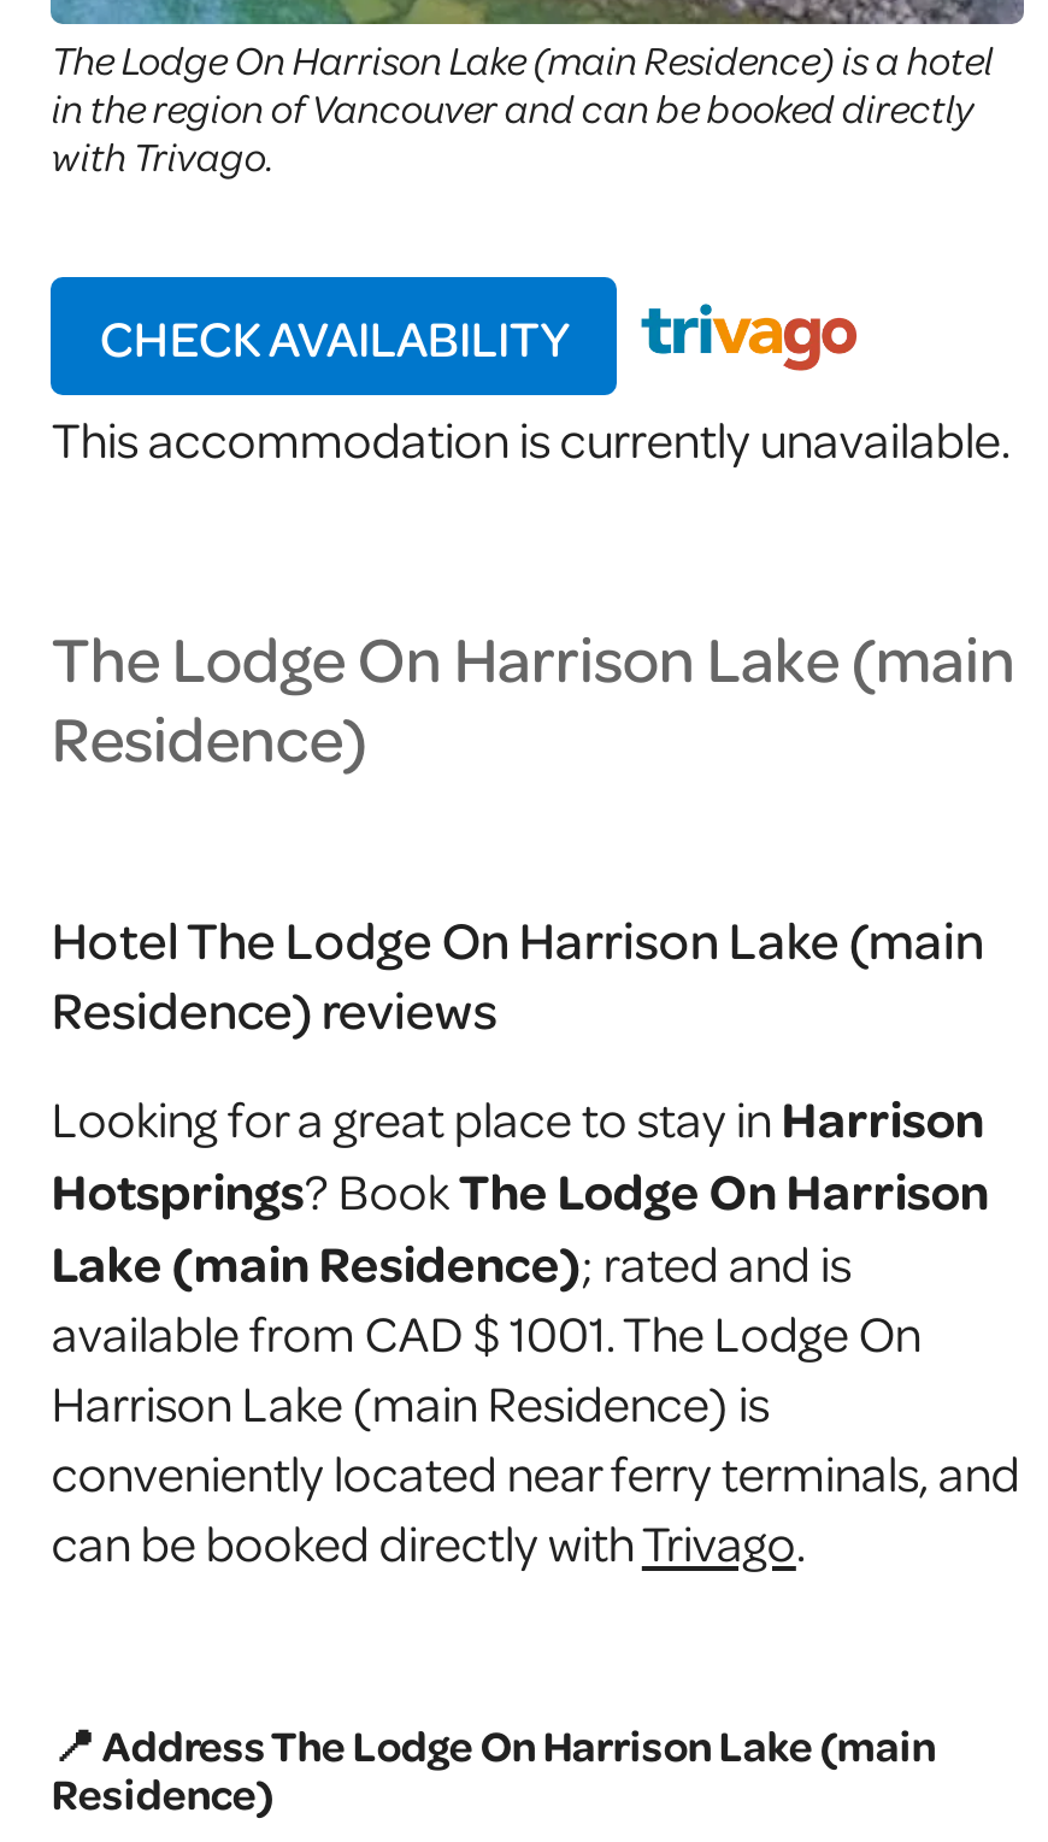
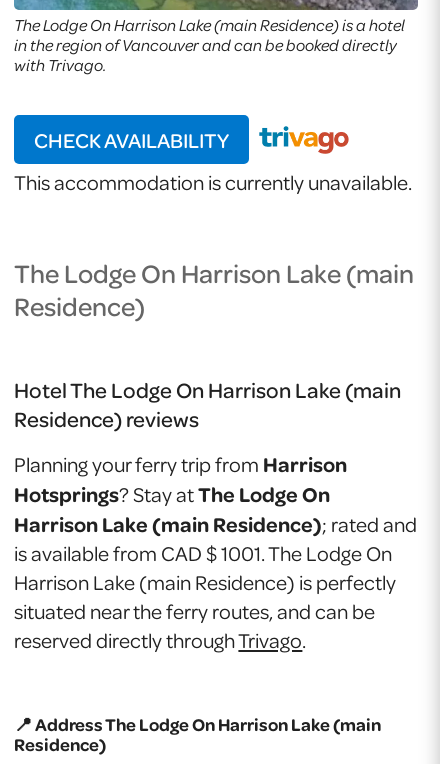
[52,1085,1020,1574] Looking for a great place to stay in Harrison | Hotsprings? BookThe Lodge On Harrison | Lake (main Residence); rated and is | available from CAD $ 1001. The Lodge On | Harrison Lake (main Residence) is | conveniently located near ferry terminals, and | can be booked directly with Trivago. -> [14,450,417,653] Planning your ferry trip from Harrison | Hotsprings? Stay atThe Lodge On | Harrison Lake (main Residence); rated and | is available from CAD $ 1001. The Lodge On | Harrison Lake (main Residence) is perfectly | situated near the ferry routes, and can be | reserved directly through Trivago.

